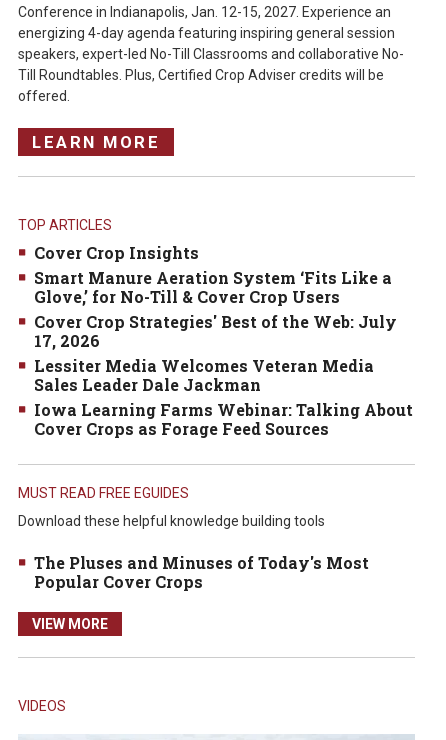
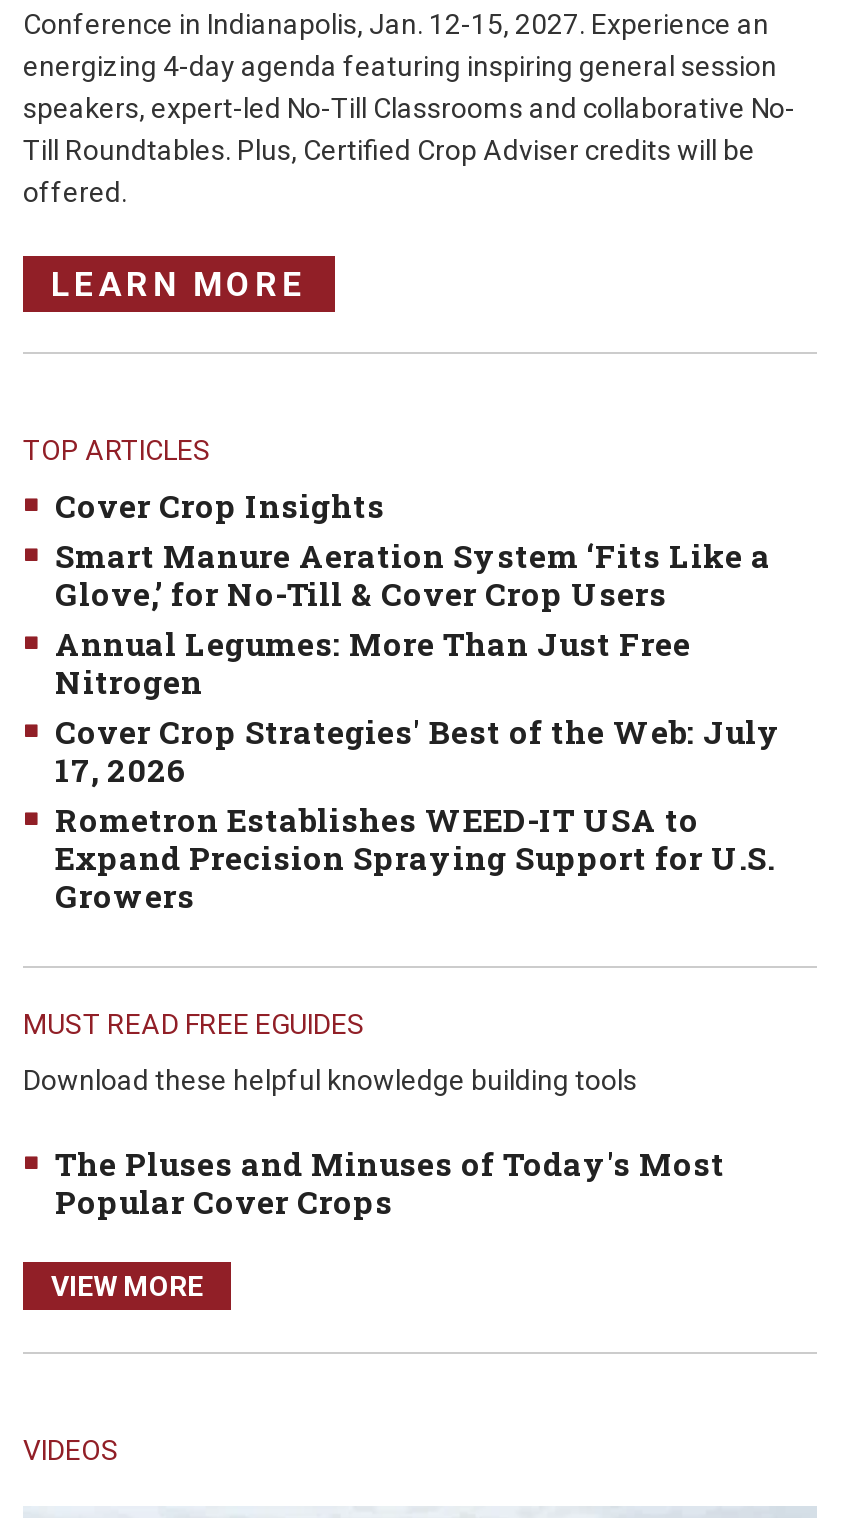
none -> [55,621,691,701] Annual Legumes: More Than Just Free | Nitrogen
moved [34,311,397,351] -> [55,709,781,789]: Cover Crop Strategies' Best of the Web: July | 17, 2026
[34,355,413,439] Lessiter Media Welcomes Veteran Media | Sales Leader Dale Jackman | Iowa Learning Farms Webinar: Talking About | Cover Crops as Forage Feed Sources -> [55,797,775,915] Rometron Establishes WEED-IT USA to | Expand Precision Spraying Support for U.S. | Growers

